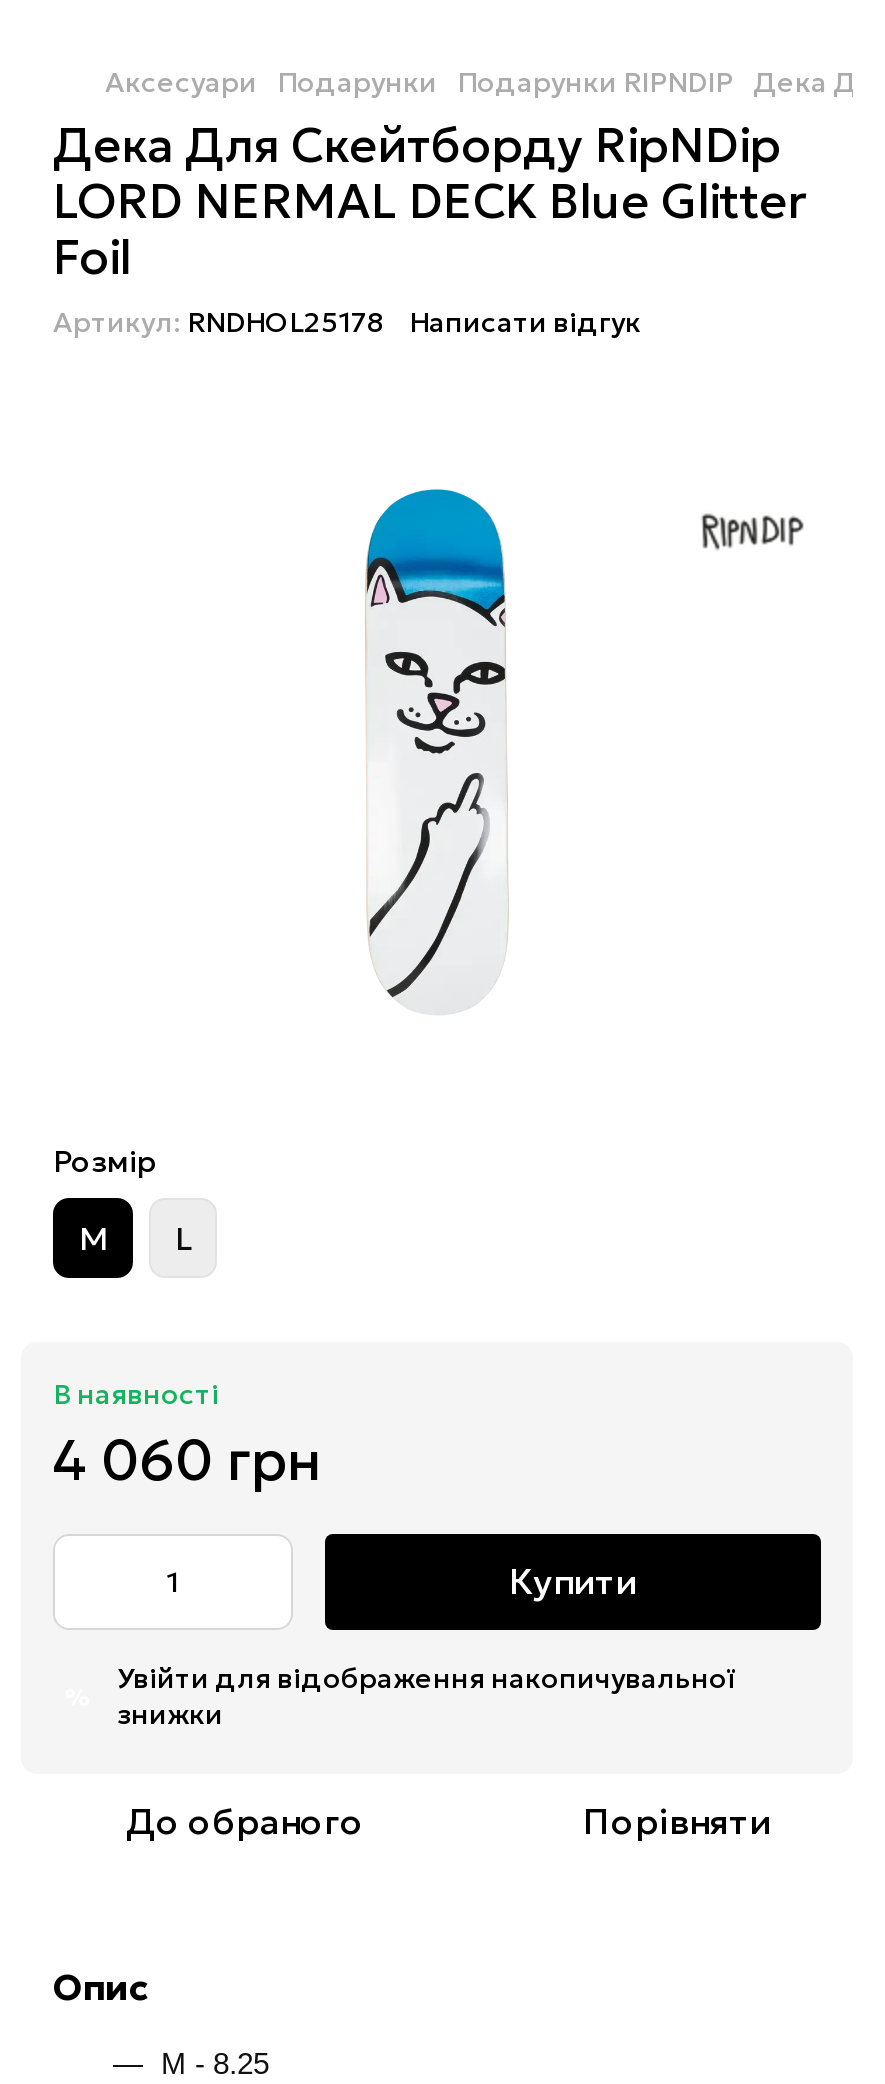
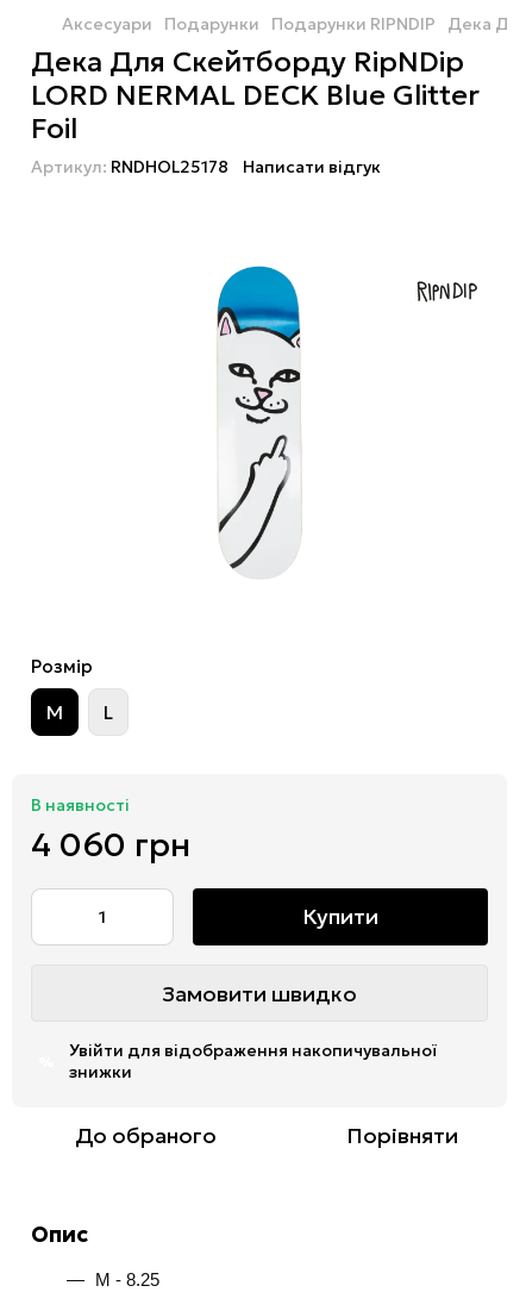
none -> [162,980,357,1007] Замовити швидко

